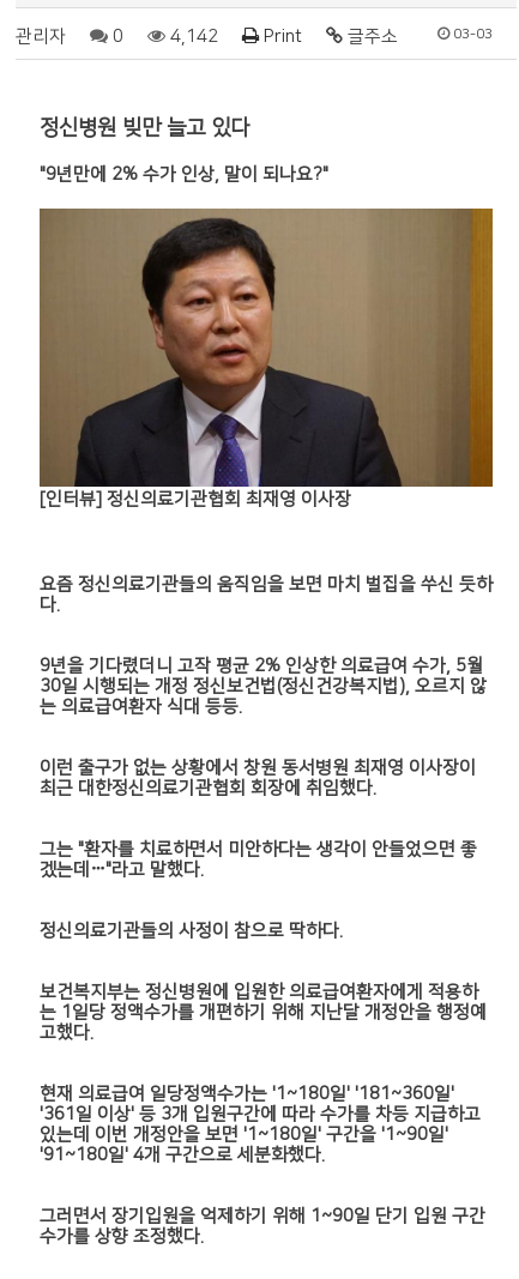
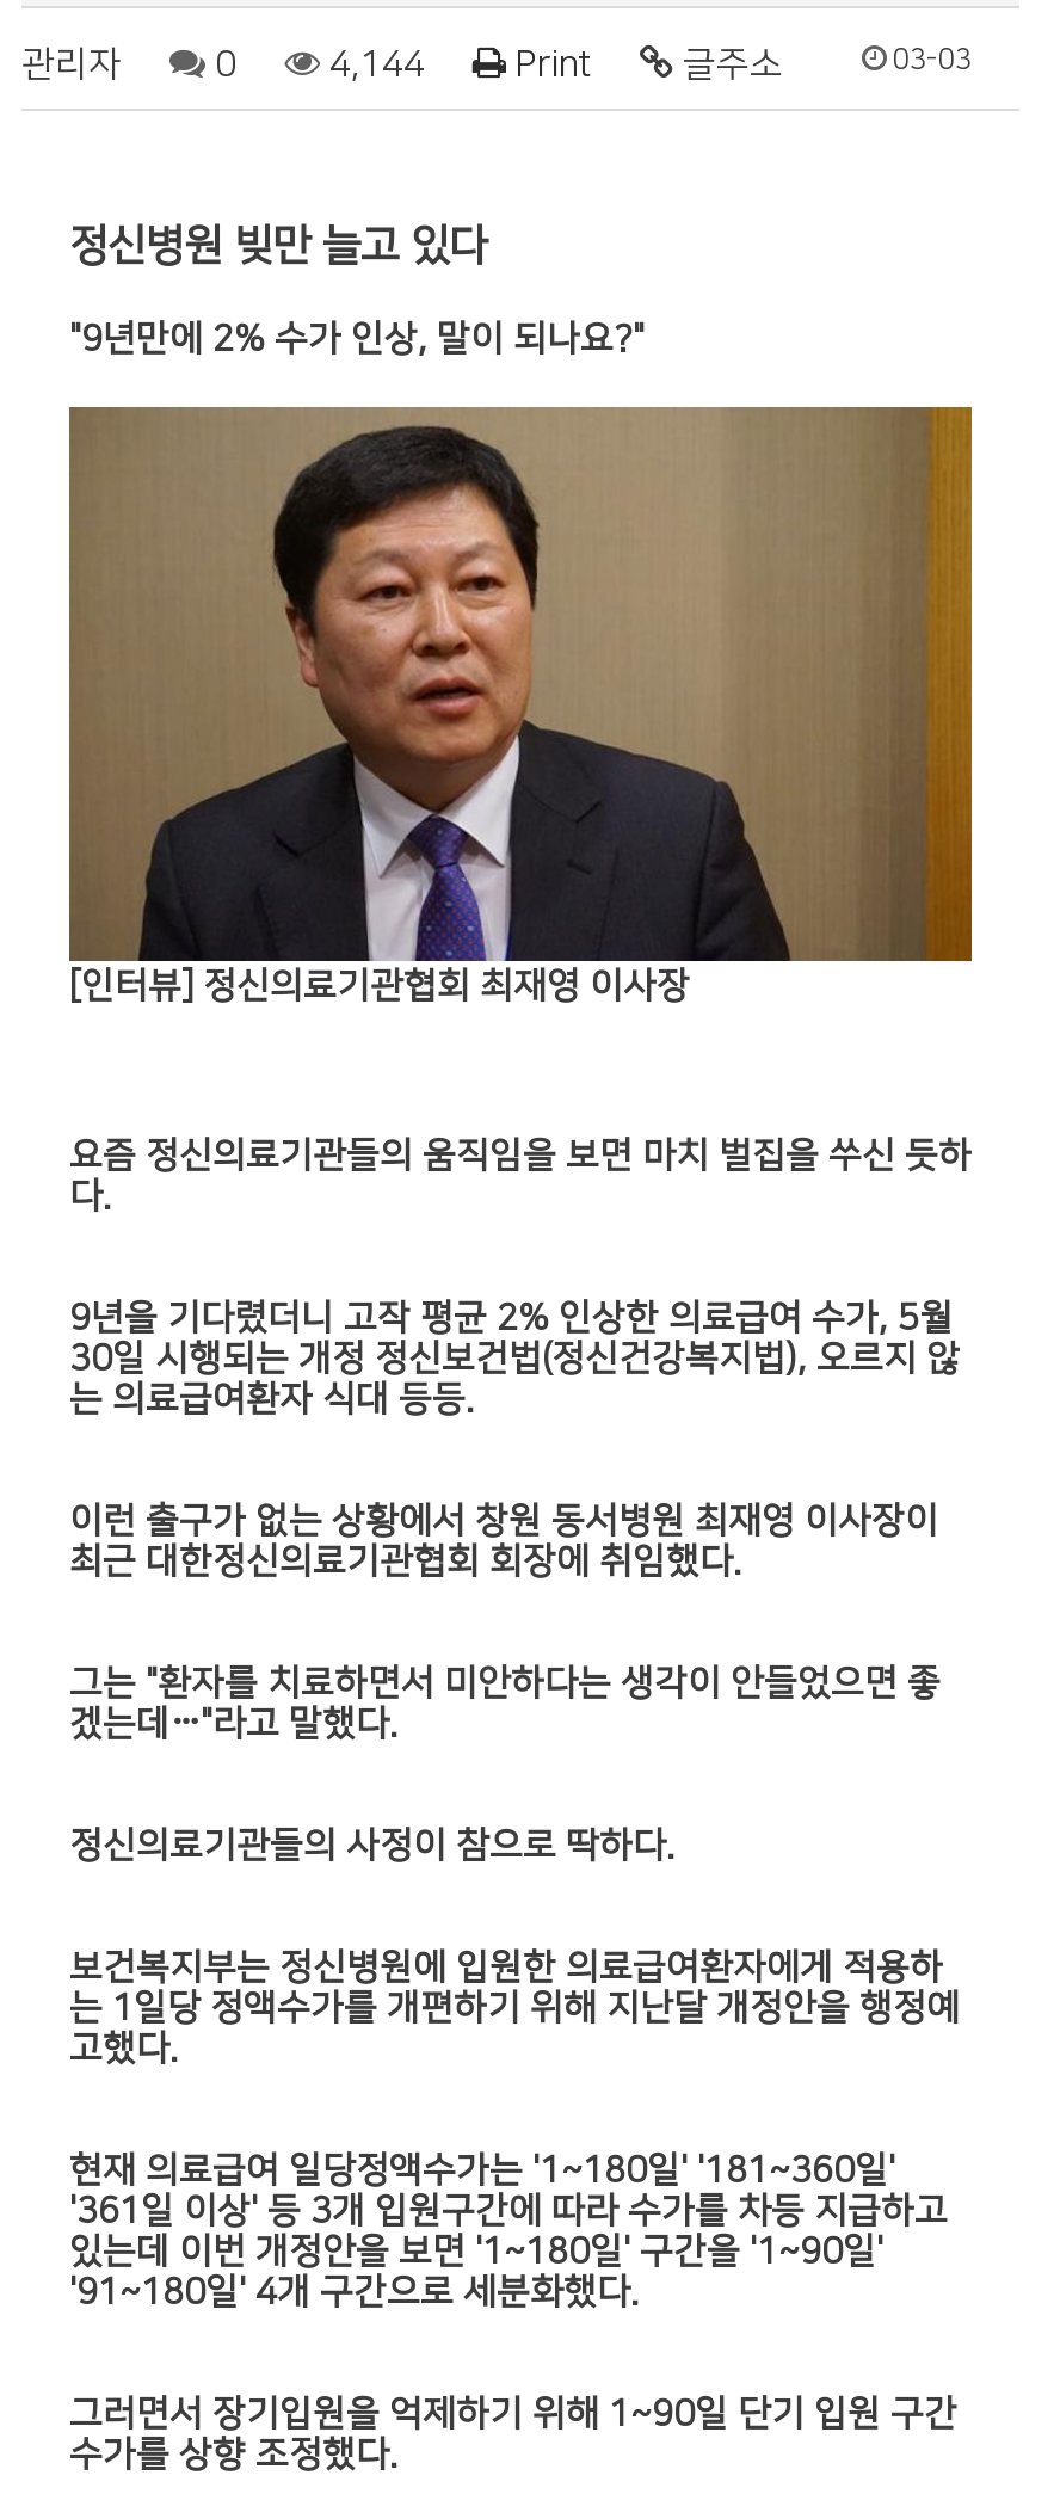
[165,26,218,47] 4,142 -> [320,44,425,85] 4,144

